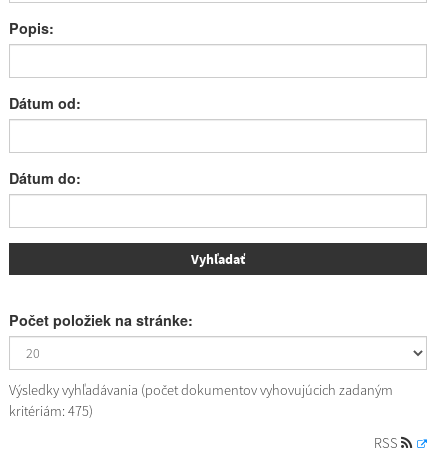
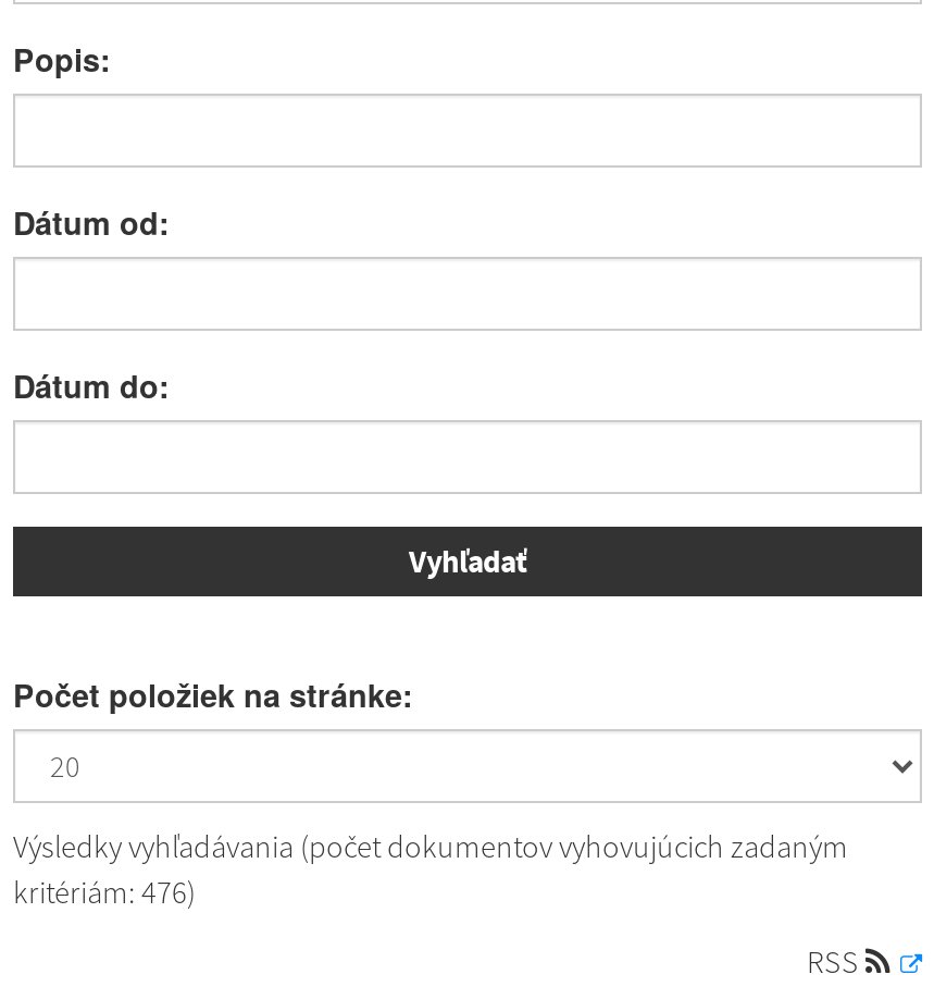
[9,402,93,420] kritériám: 475) -> [13,873,196,913] kritériám: 476)

